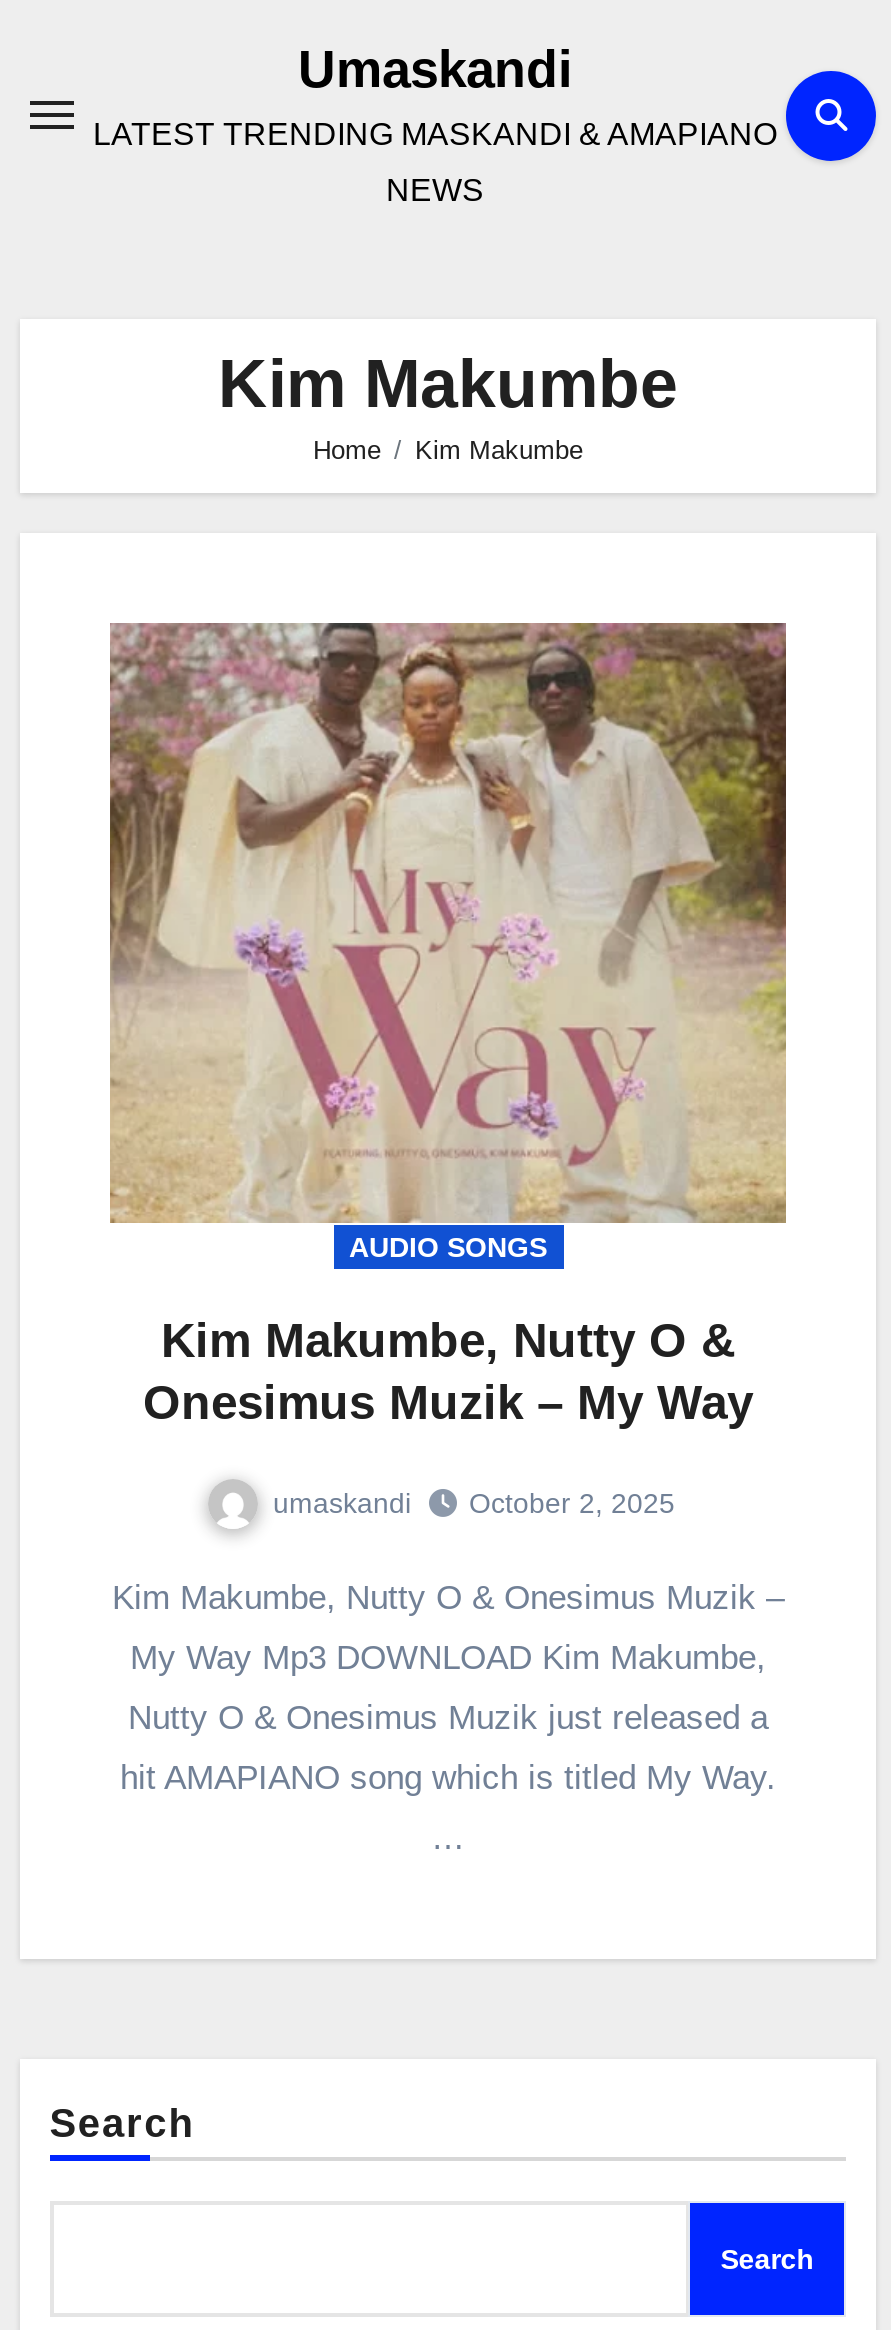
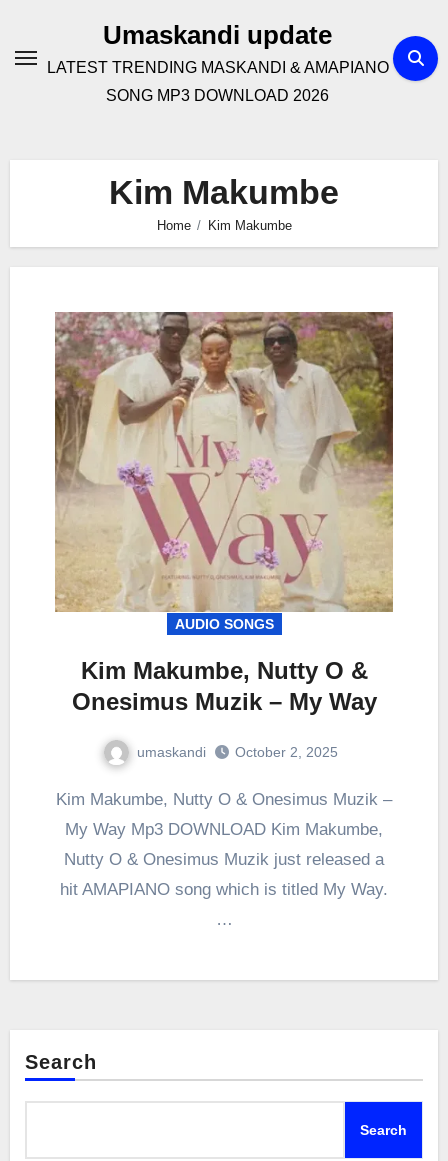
[298,39,572,99] Umaskandi -> [103,20,332,50] Umaskandi update
[386,173,484,207] NEWS -> [106,87,329,104] SONG MP3 DOWNLOAD 2026

